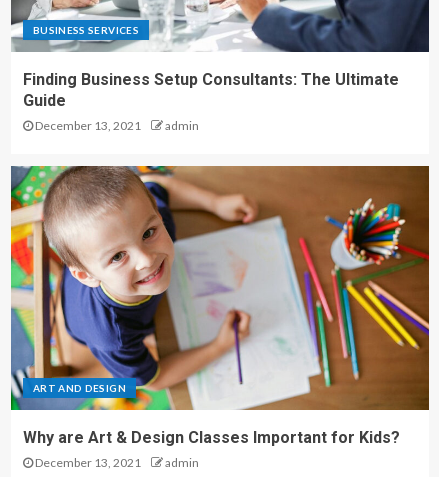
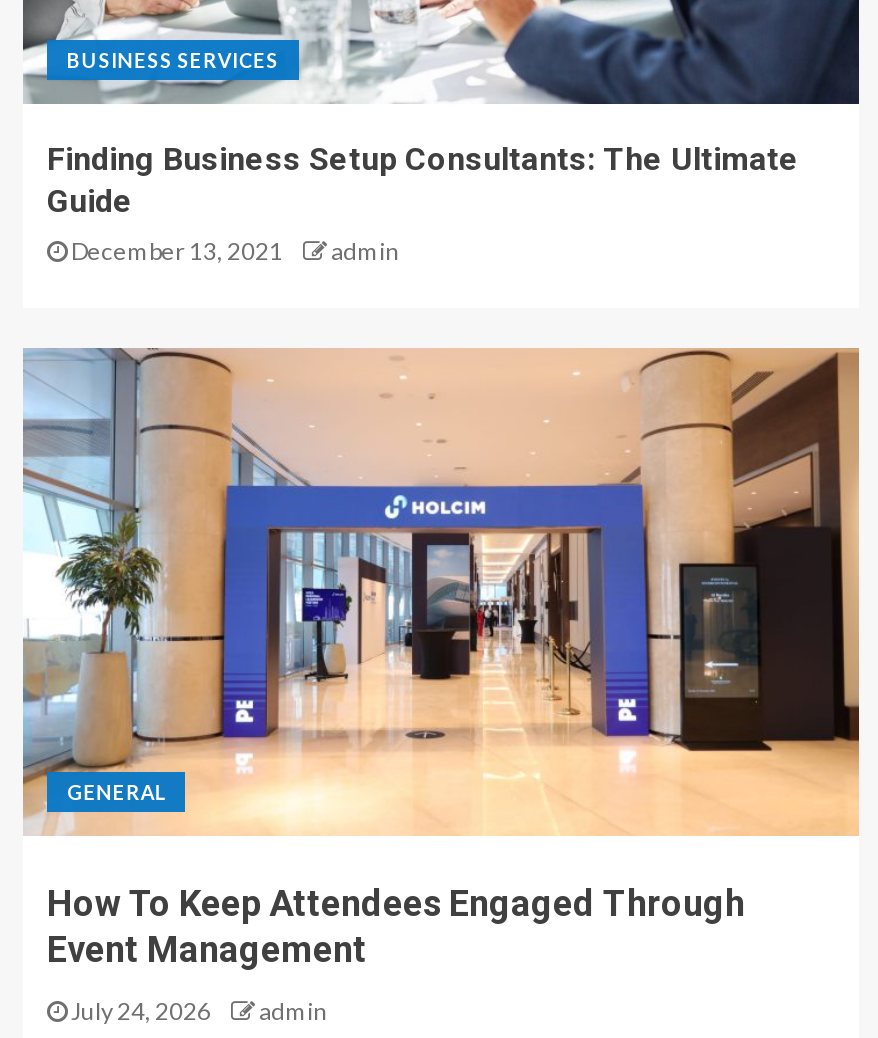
[10,165,430,470] [image] | ART AND DESIGN | Why are Art & Design Classes Important for Kids? | December 13, 2021 -> [21,332,861,1027] [image] | GENERAL | How To Keep Attendees Engaged Through | Event Management | July 24, 2026

